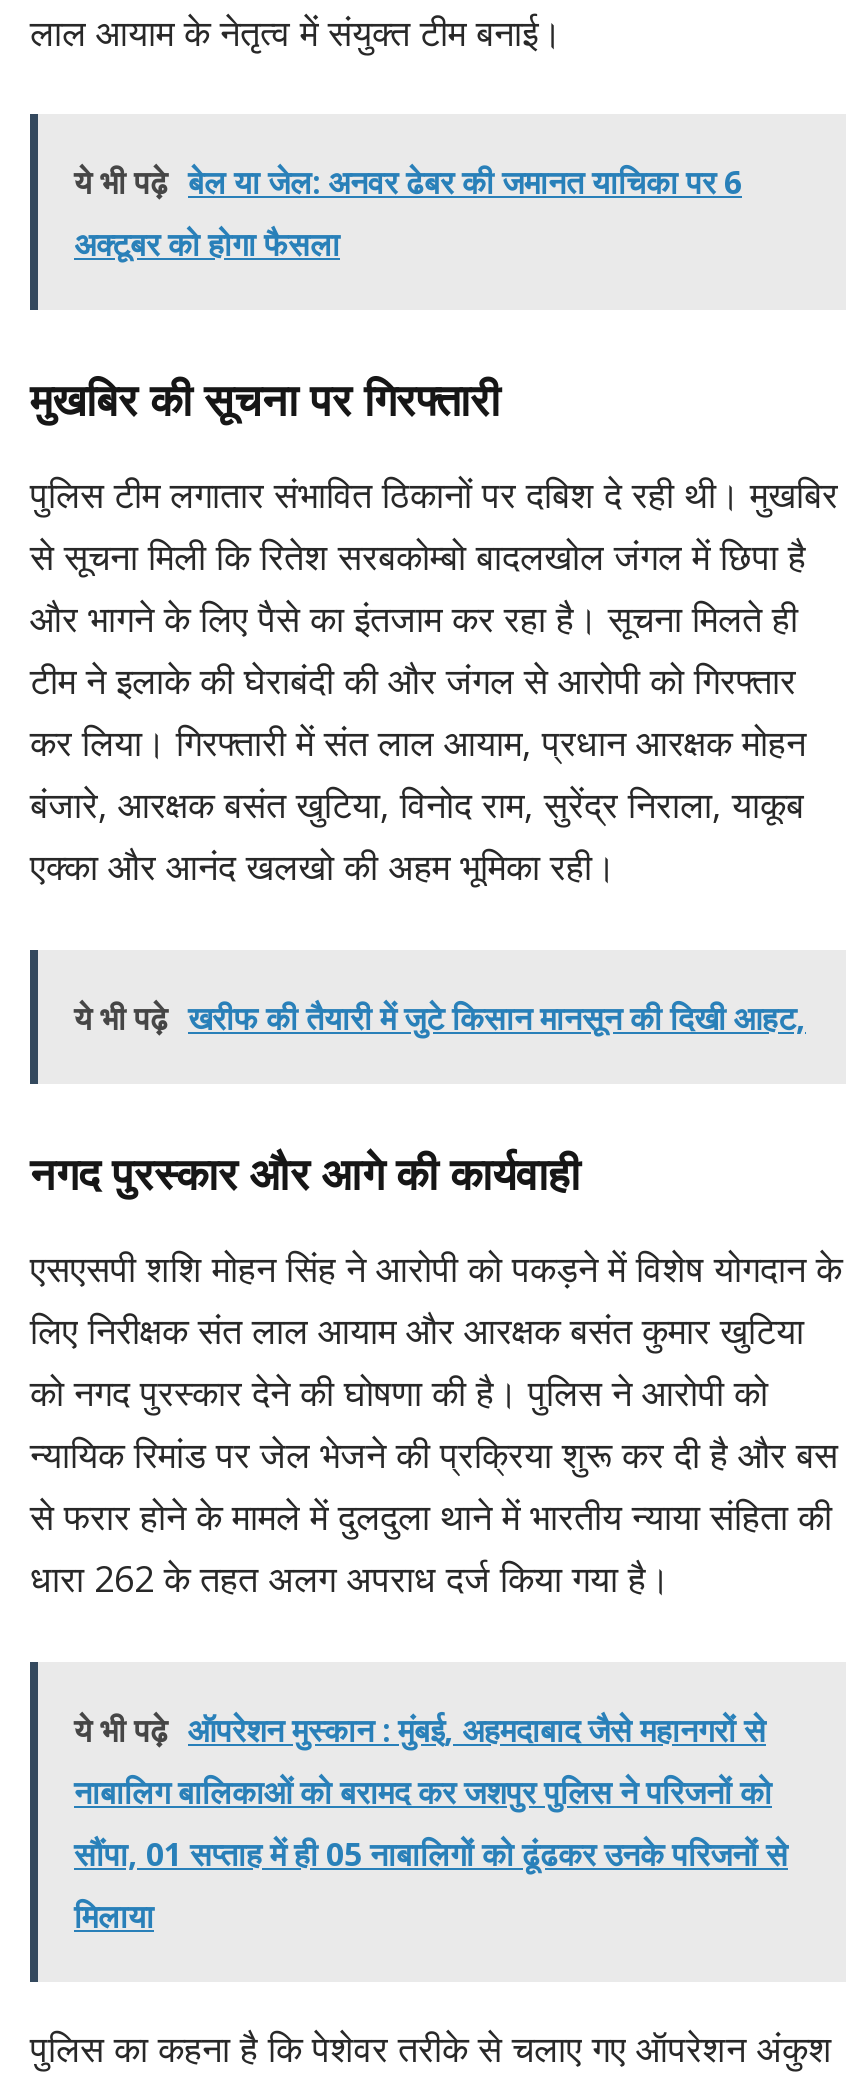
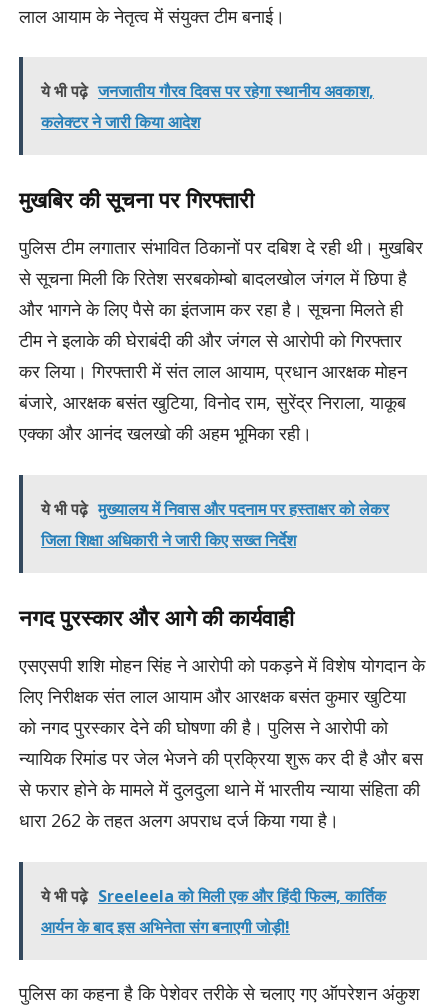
[74,159,742,265] ये भी पढ़े बेल या जेल: अनवर ढेबर की जमानत याचिका पर 6 | अक्टूबर को होगा फैसला -> [41,80,374,133] ये भी पढ़े जनजातीय गौरव दिवस पर रहेगा स्थानीय अवकाश, | कलेक्टर ने जारी किया आदेश
[74,995,806,1039] ये भी पढ़े खरीफ की तैयारी में जुटे किसान मानसून की दिखी आहट, -> [41,498,389,551] ये भी पढ़े मुख्यालय में निवास और पदनाम पर हस्ताक्षर को लेकर | जिला शिक्षा अधिकारी ने जारी किए सख्त निर्देश
moved [30,1144,842,1603] -> [19,603,425,832]: नगद पुरस्कार और आगे की कार्यवाही | एसएसपी शशि मोहन सिंह ने आरोपी को पकड़ने में विशेष योगदान के | लिए निरीक्षक संत लाल आयाम और आरक्षक बसंत कुमार खुटिया | को नगद पुरस्कार देने की घोषणा की है। पुलिस ने आरोपी को | न्यायिक रिमांड पर जेल भेजने की प्रक्रिया शुरू कर दी है और बस | से फरार होने के मामले में दुलदुला थाने में भारतीय न्याया संहिता की | धारा 262 के तहत अलग अपराध दर्ज किया गया है।
[74,1707,788,1937] ये भी पढ़े ऑपरेशन मुस्कान : मुंबई, अहमदाबाद जैसे महानगरों से | नाबालिग बालिकाओं को बरामद कर जशपुर पुलिस ने परिजनों को | सौंपा, 01 सप्ताह में ही 05 नाबालिगों को ढूंढकर उनके परिजनों से | मिलाया -> [41,884,386,937] ये भी पढ़े Sreeleela को मिली एक और हिंदी फिल्म, कार्तिक | आर्यन के बाद इस अभिनेता संग बनाएगी जोड़ी!

